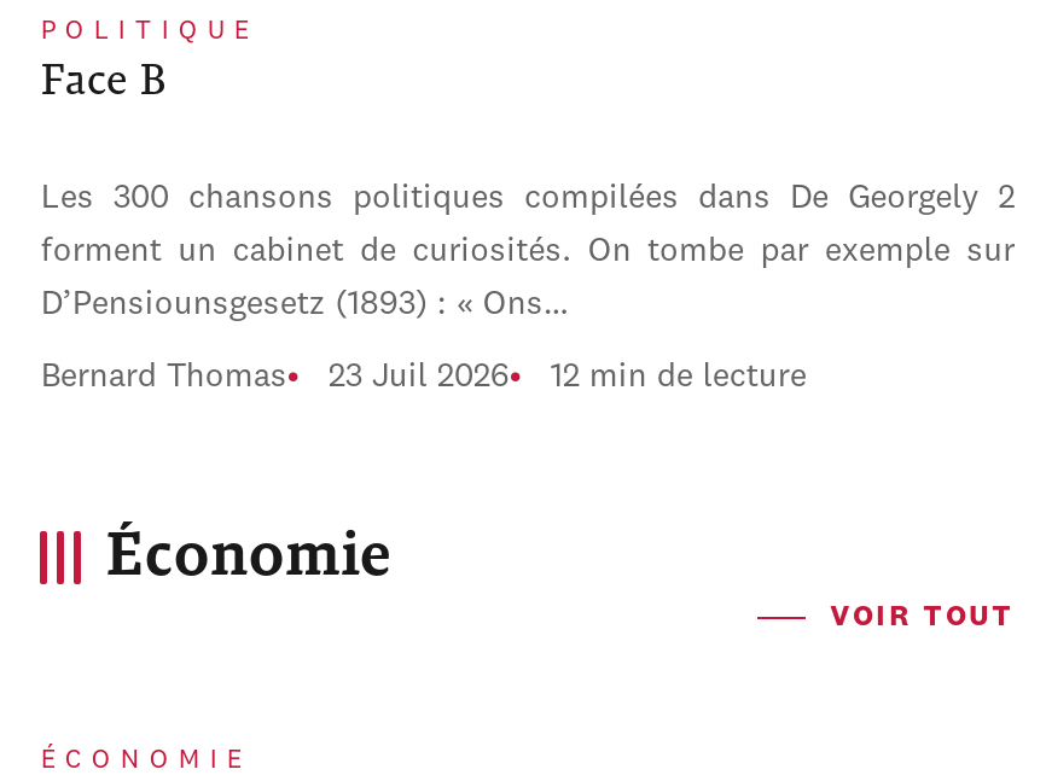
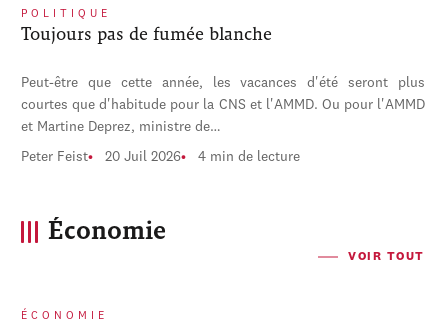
[41,55,166,104] Face B -> [21,24,272,44] Toujours pas de fumée blanche
[41,181,1015,215] Les 300 chansons politiques compilées dans De Georgely 2 -> [21,76,425,90] Peut-être que cette année, les vacances d'été seront plus
[41,234,1015,268] forment un cabinet de curiosités. On tombe par exemple sur -> [21,98,425,112] courtes que d'habitude pour la CNS et l'AMMD. Ou pour l'AMMD
[41,287,570,321] D’Pensiounsgesetz (1893) : « Ons… -> [21,120,221,134] et Martine Deprez, ministre de…
[41,359,807,393] Bernard Thomas | 23 Juil 2026 | 12 min de lecture -> [21,150,300,164] Peter Feist | 20 Juil 2026 | 4 min de lecture

